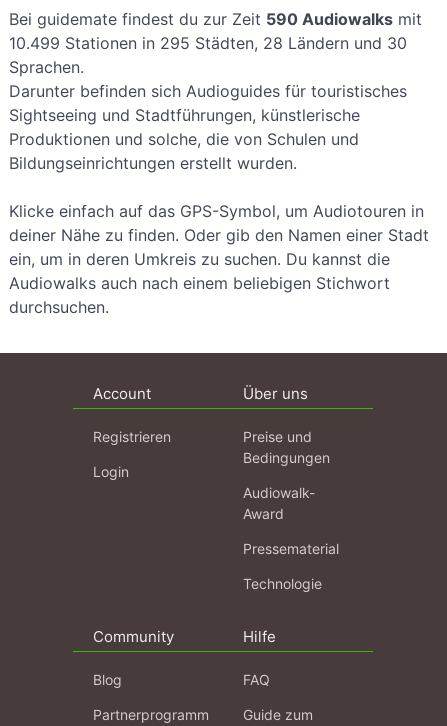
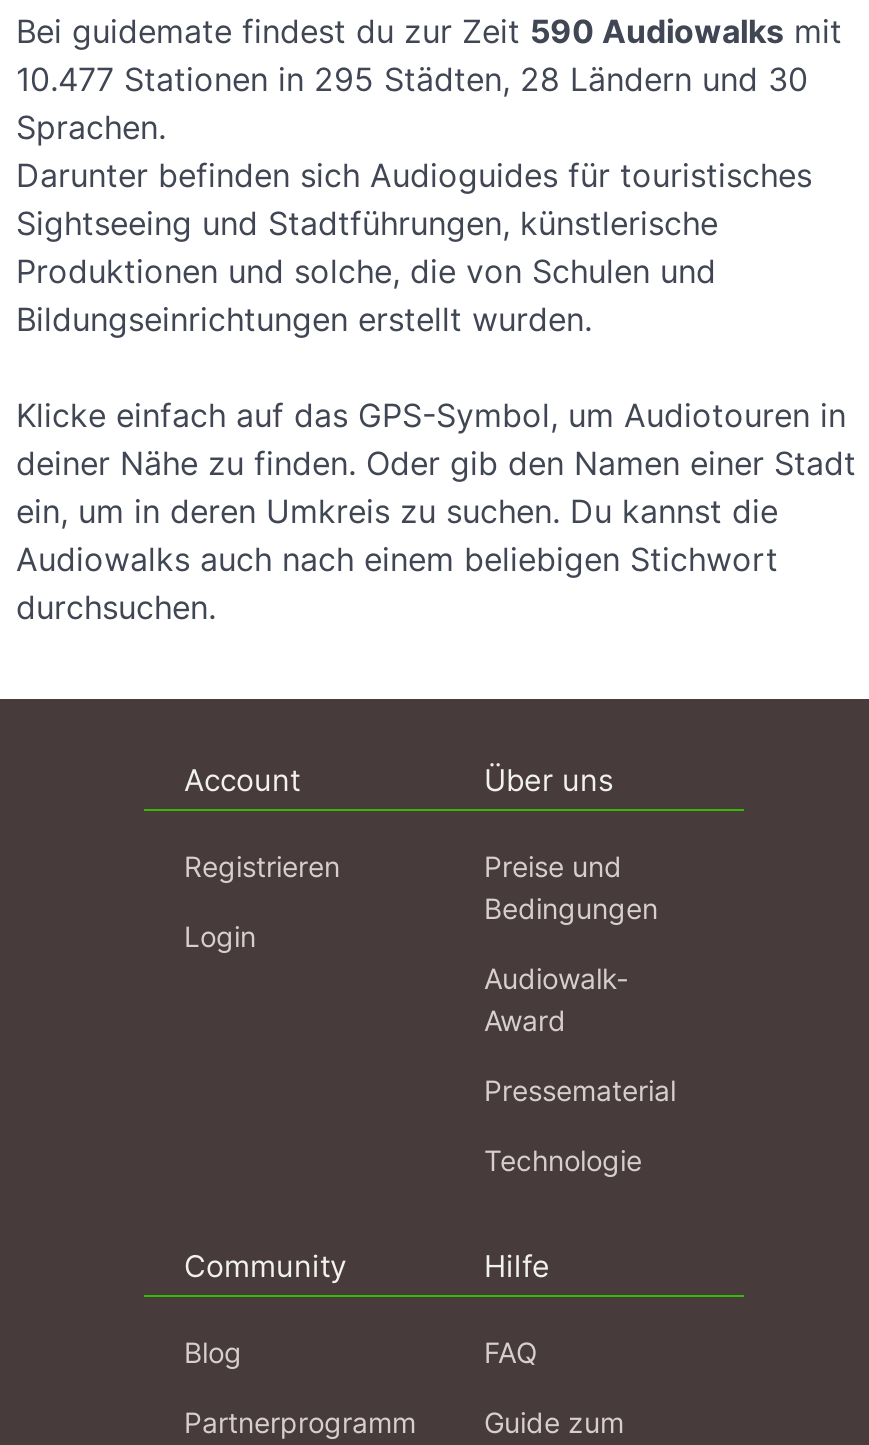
[9,33,407,53] 10.499 Stationen in 295 Städten, 28 Ländern und 30 -> [16,59,808,99] 10.477 Stationen in 295 Städten, 28 Ländern und 30

